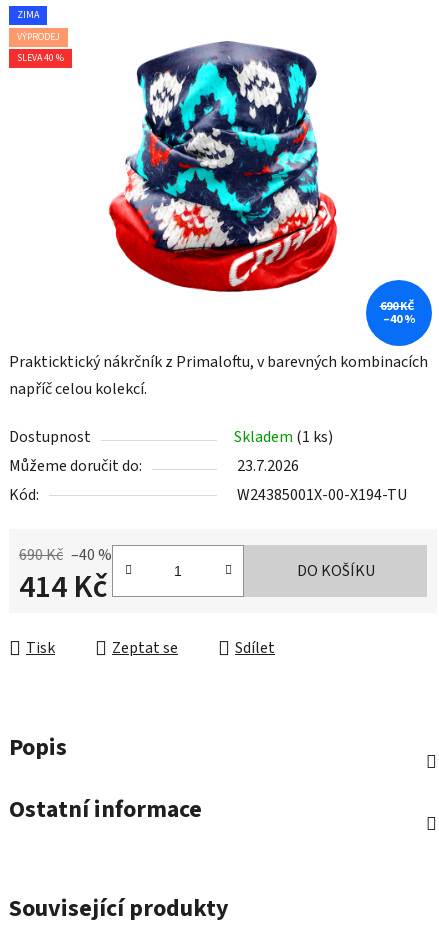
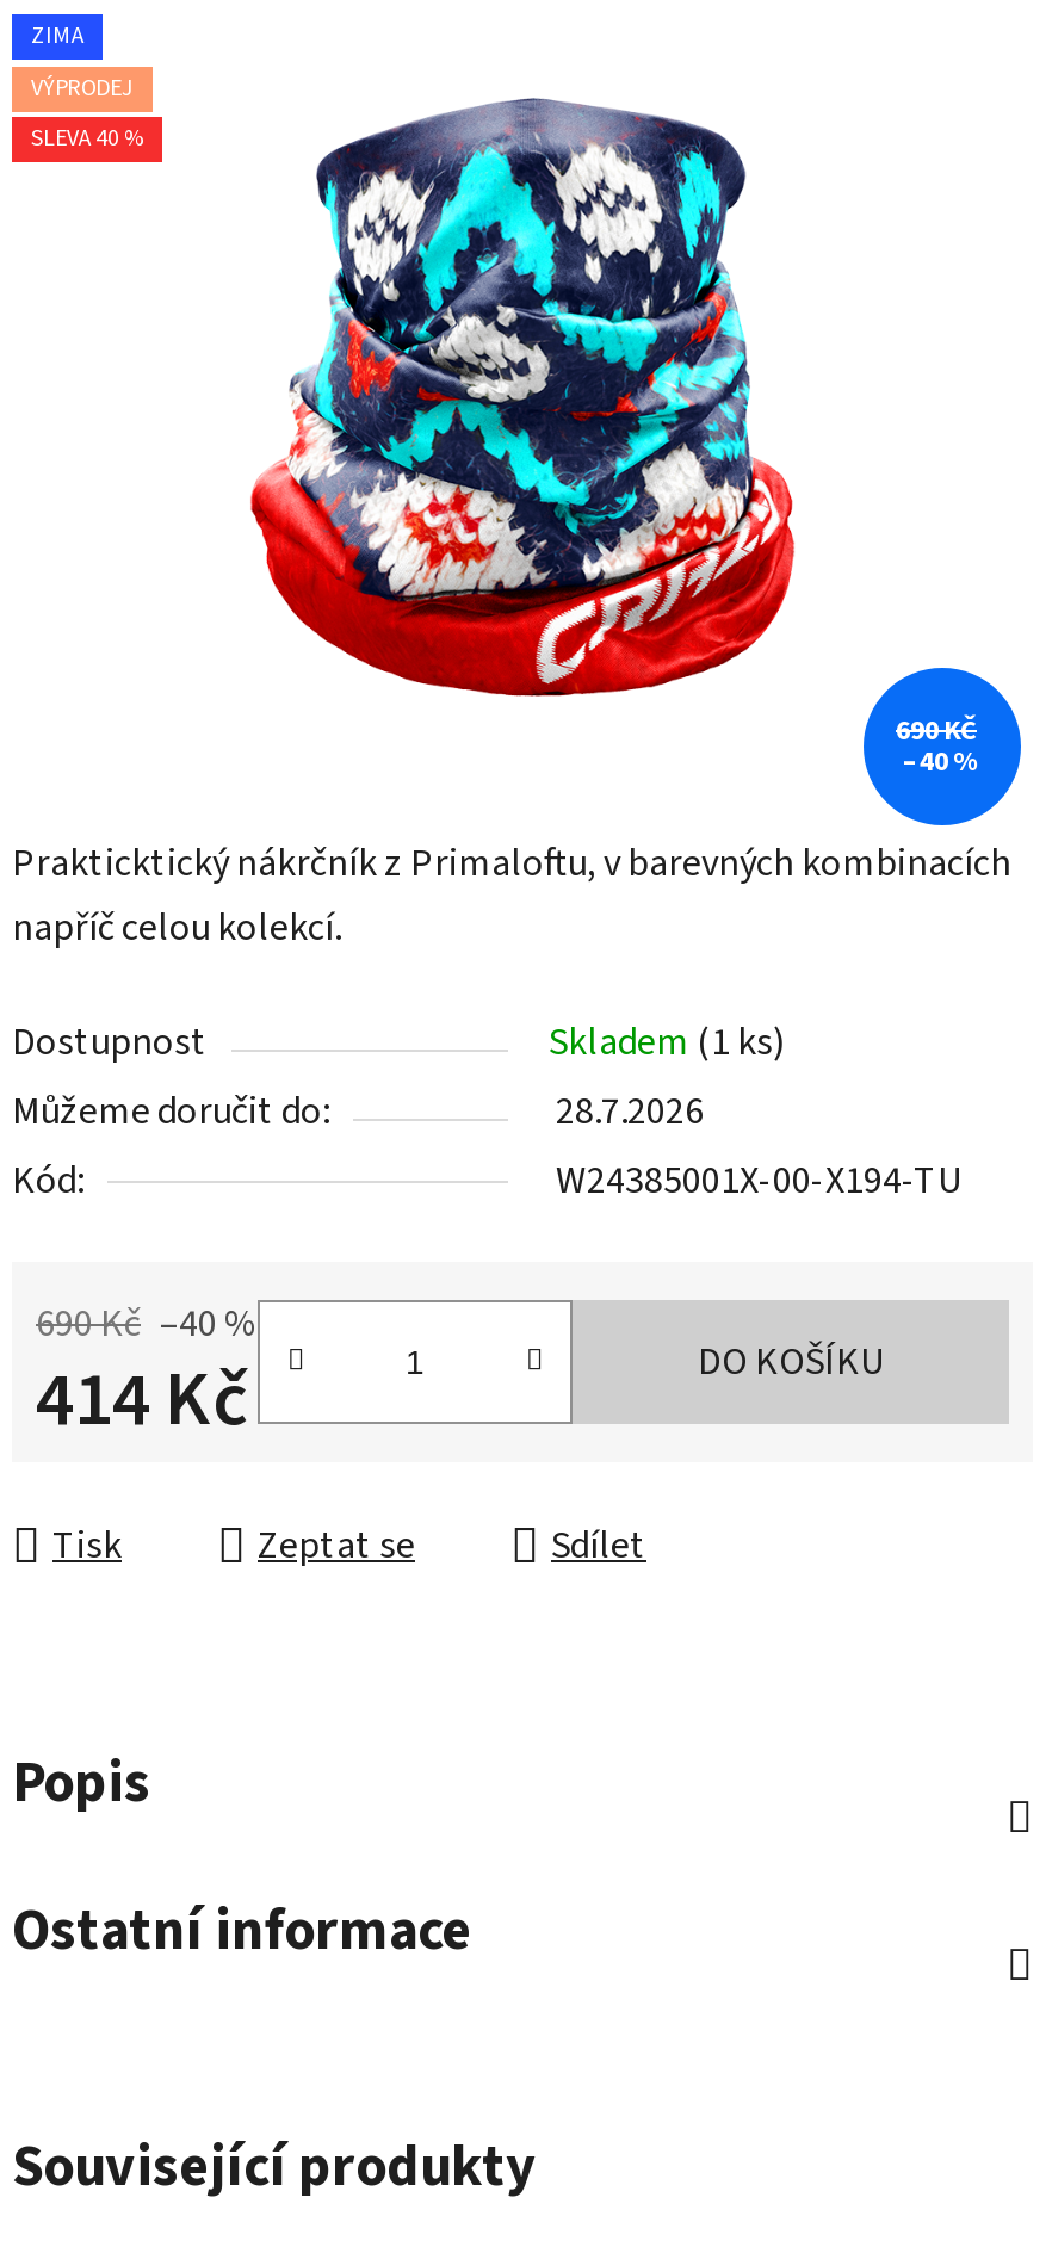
[237,455,299,477] 23.7.2026 -> [556,1086,704,1138] 28.7.2026

